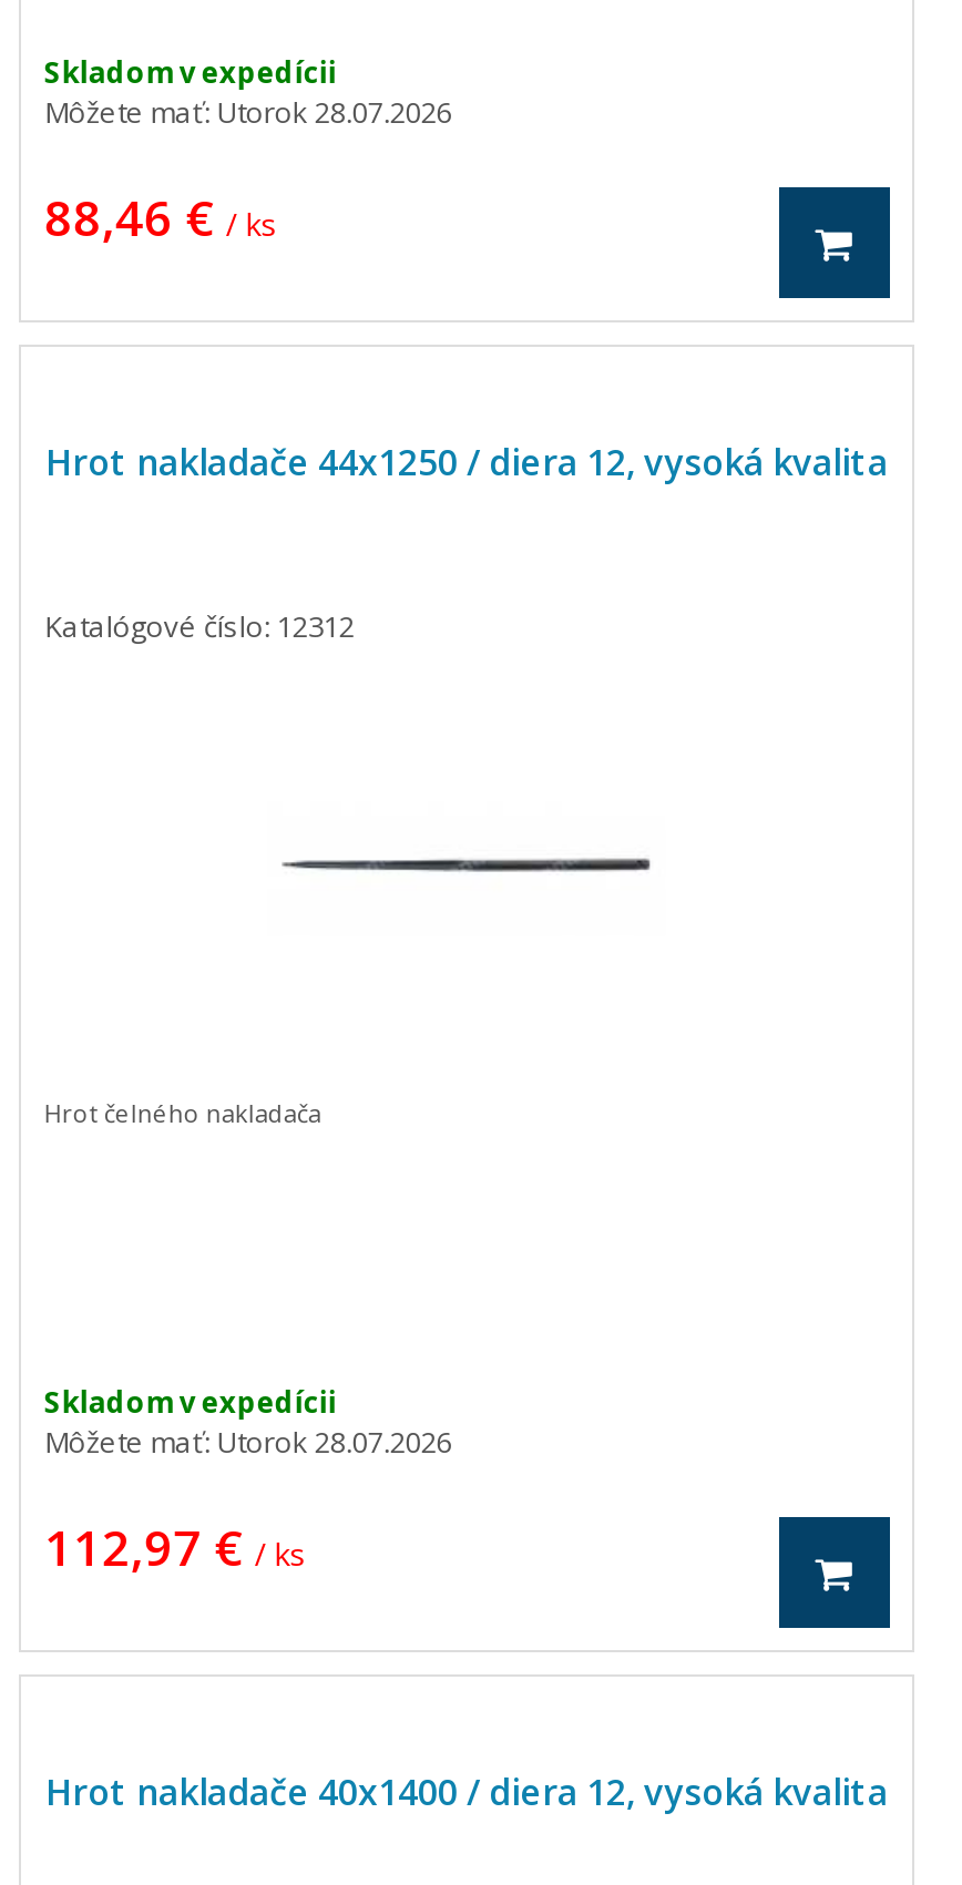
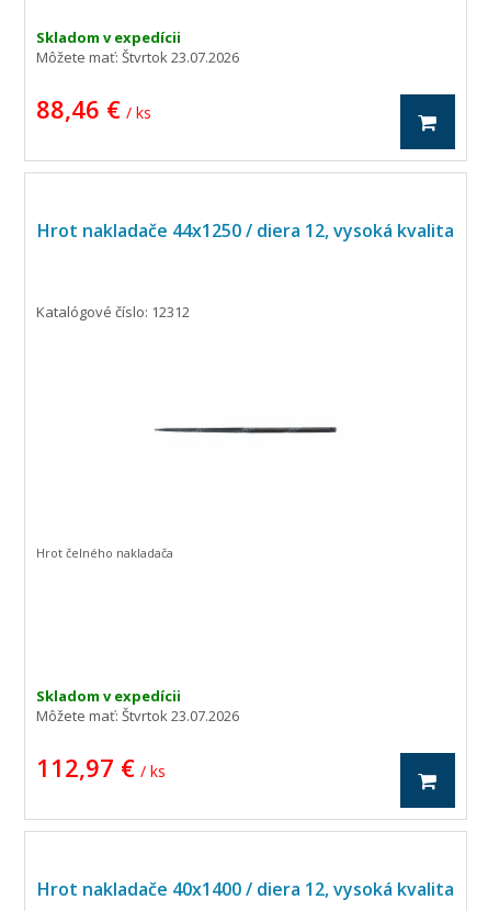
[44,92,452,132] Môžete mať: Utorok 28.07.2026 -> [37,47,240,67] Môžete mať: Štvrtok 23.07.2026
[44,1422,452,1462] Môžete mať: Utorok 28.07.2026 -> [37,706,240,726] Môžete mať: Štvrtok 23.07.2026

